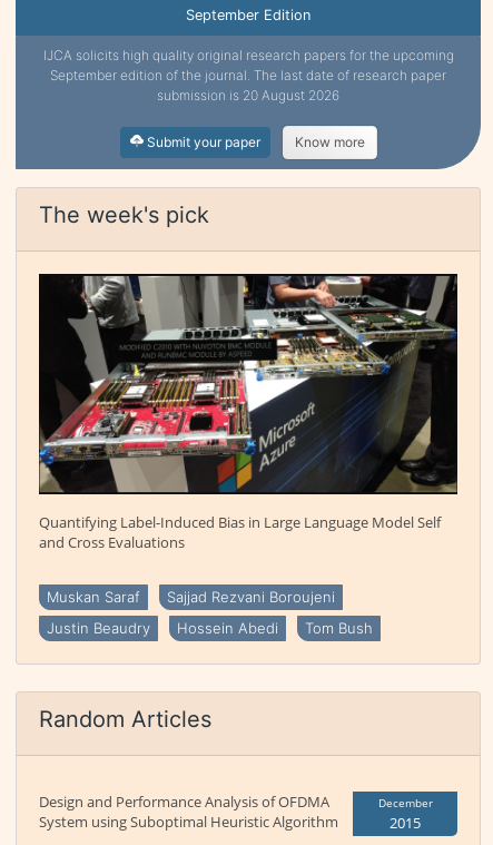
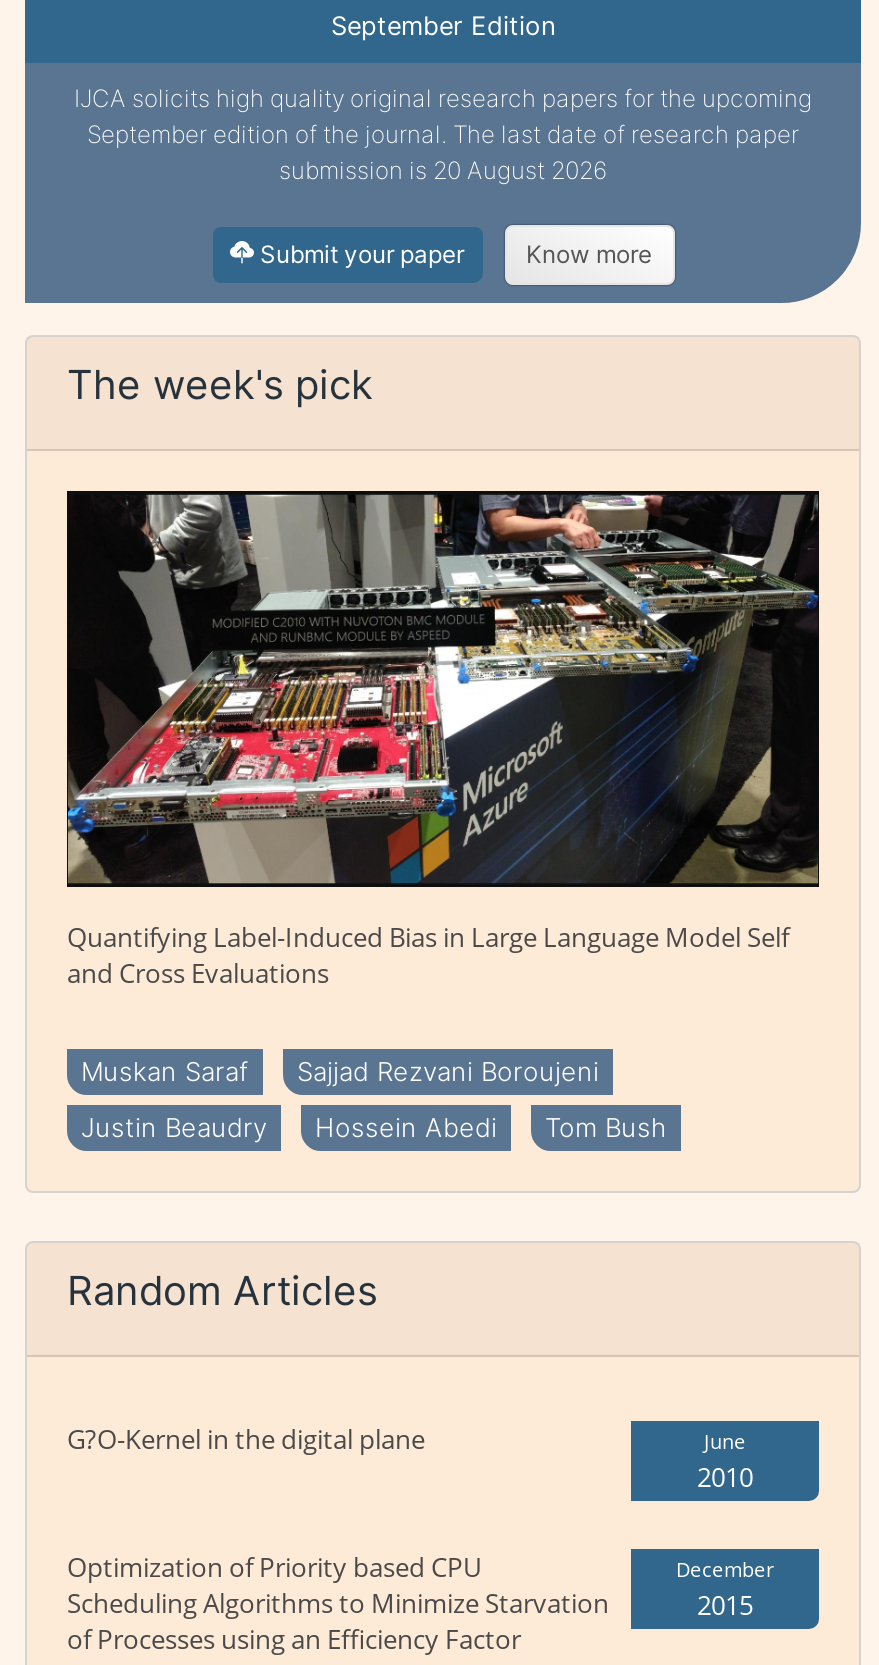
[39,792,338,832] Design and Performance Analysis of OFDMA | System using Suboptimal Heuristic Algorithm -> [67,1421,753,1657] G?O-Kernel in the digital plane | June | 2010 | Optimization of Priority based CPU | Scheduling Algorithms to Minimize Starvation | of Processes using an Efficiency Factor

